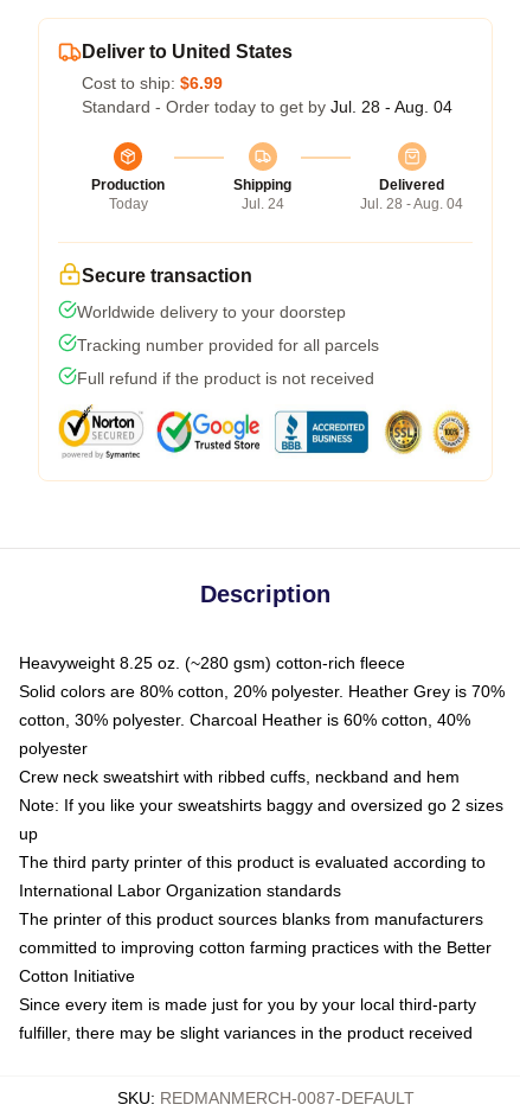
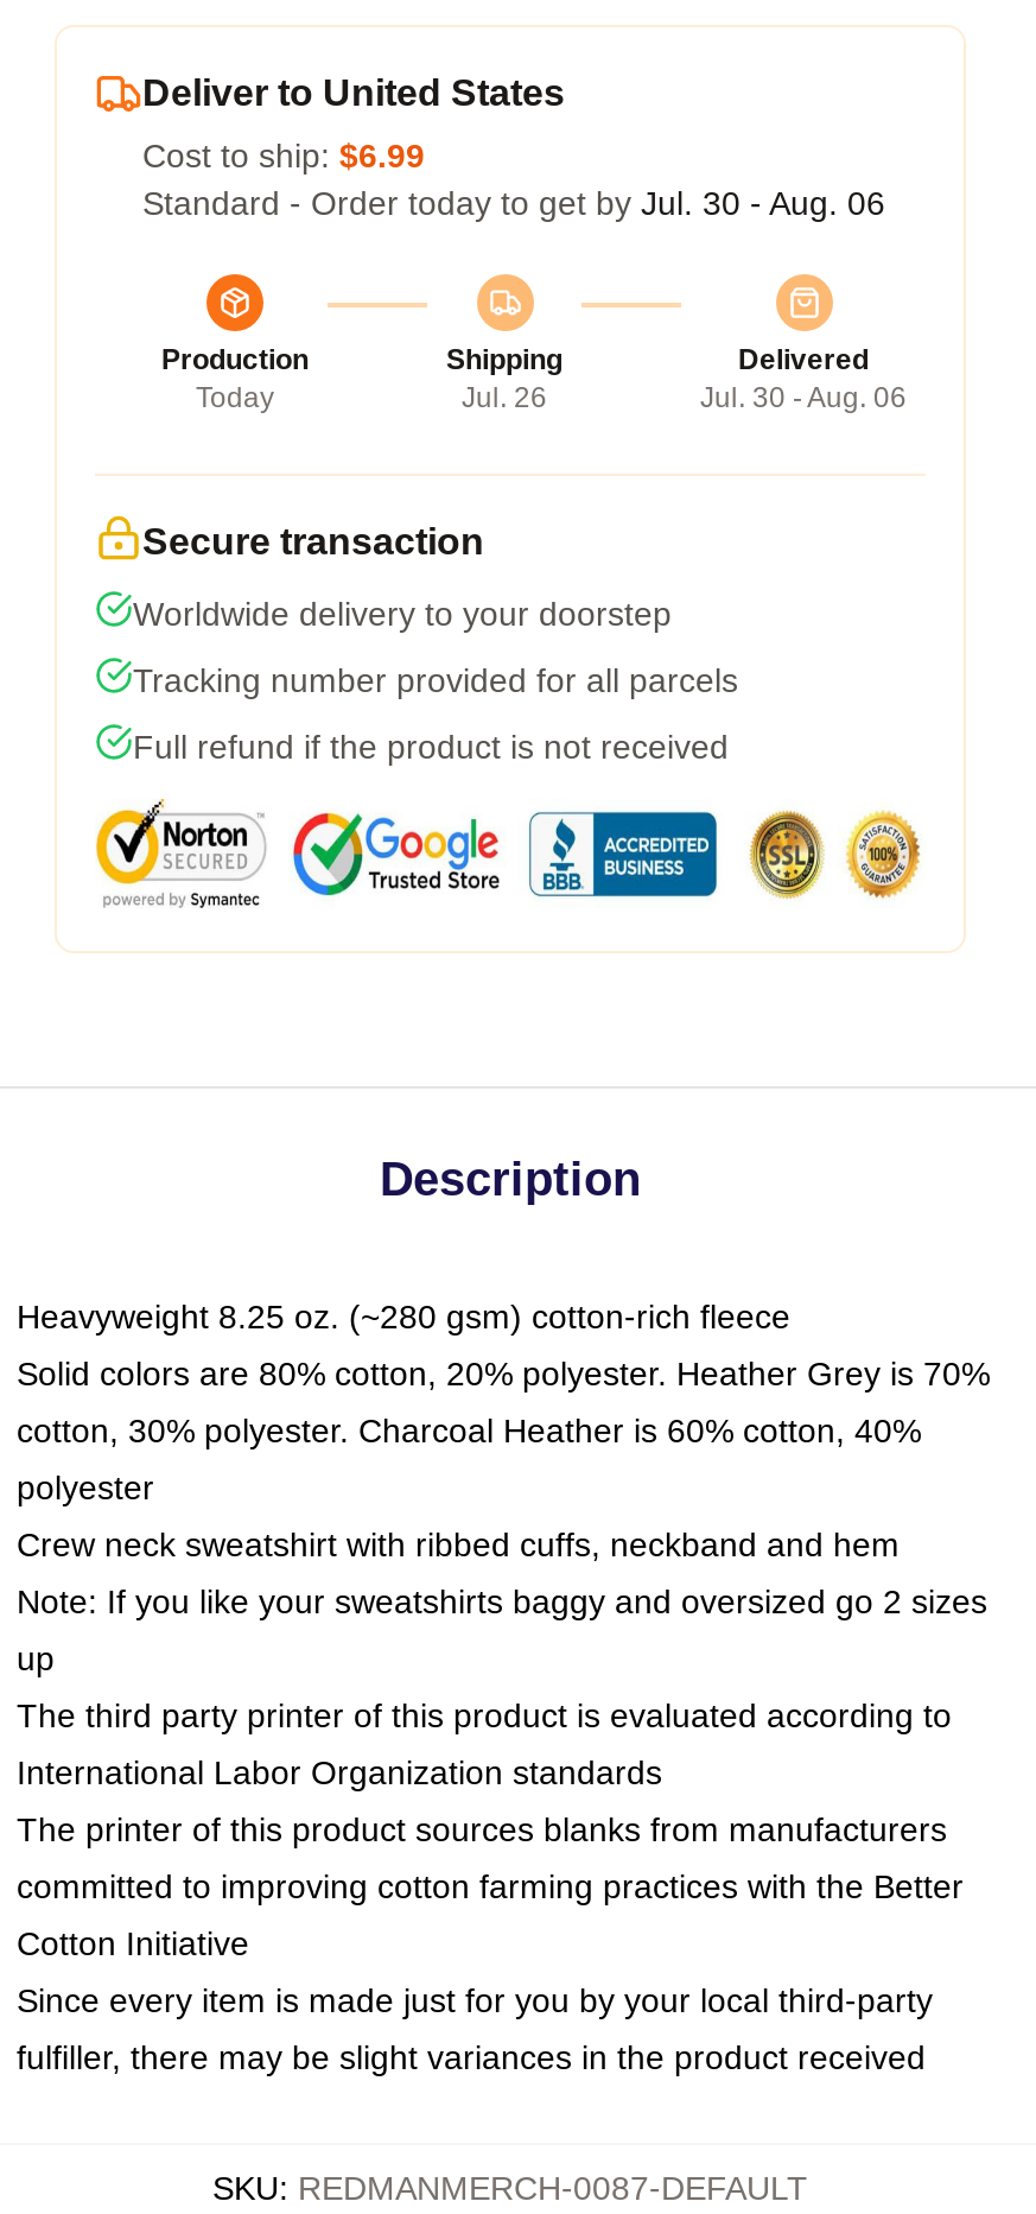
[82,97,452,116] Standard - Order today to get by Jul. 28 - Aug. 04 -> [142,184,885,222] Standard - Order today to get by Jul. 30 - Aug. 06
[241,196,284,212] Jul. 24 -> [462,381,547,414] Jul. 26
[360,196,463,212] Jul. 28 - Aug. 04 -> [700,381,907,414] Jul. 30 - Aug. 06

